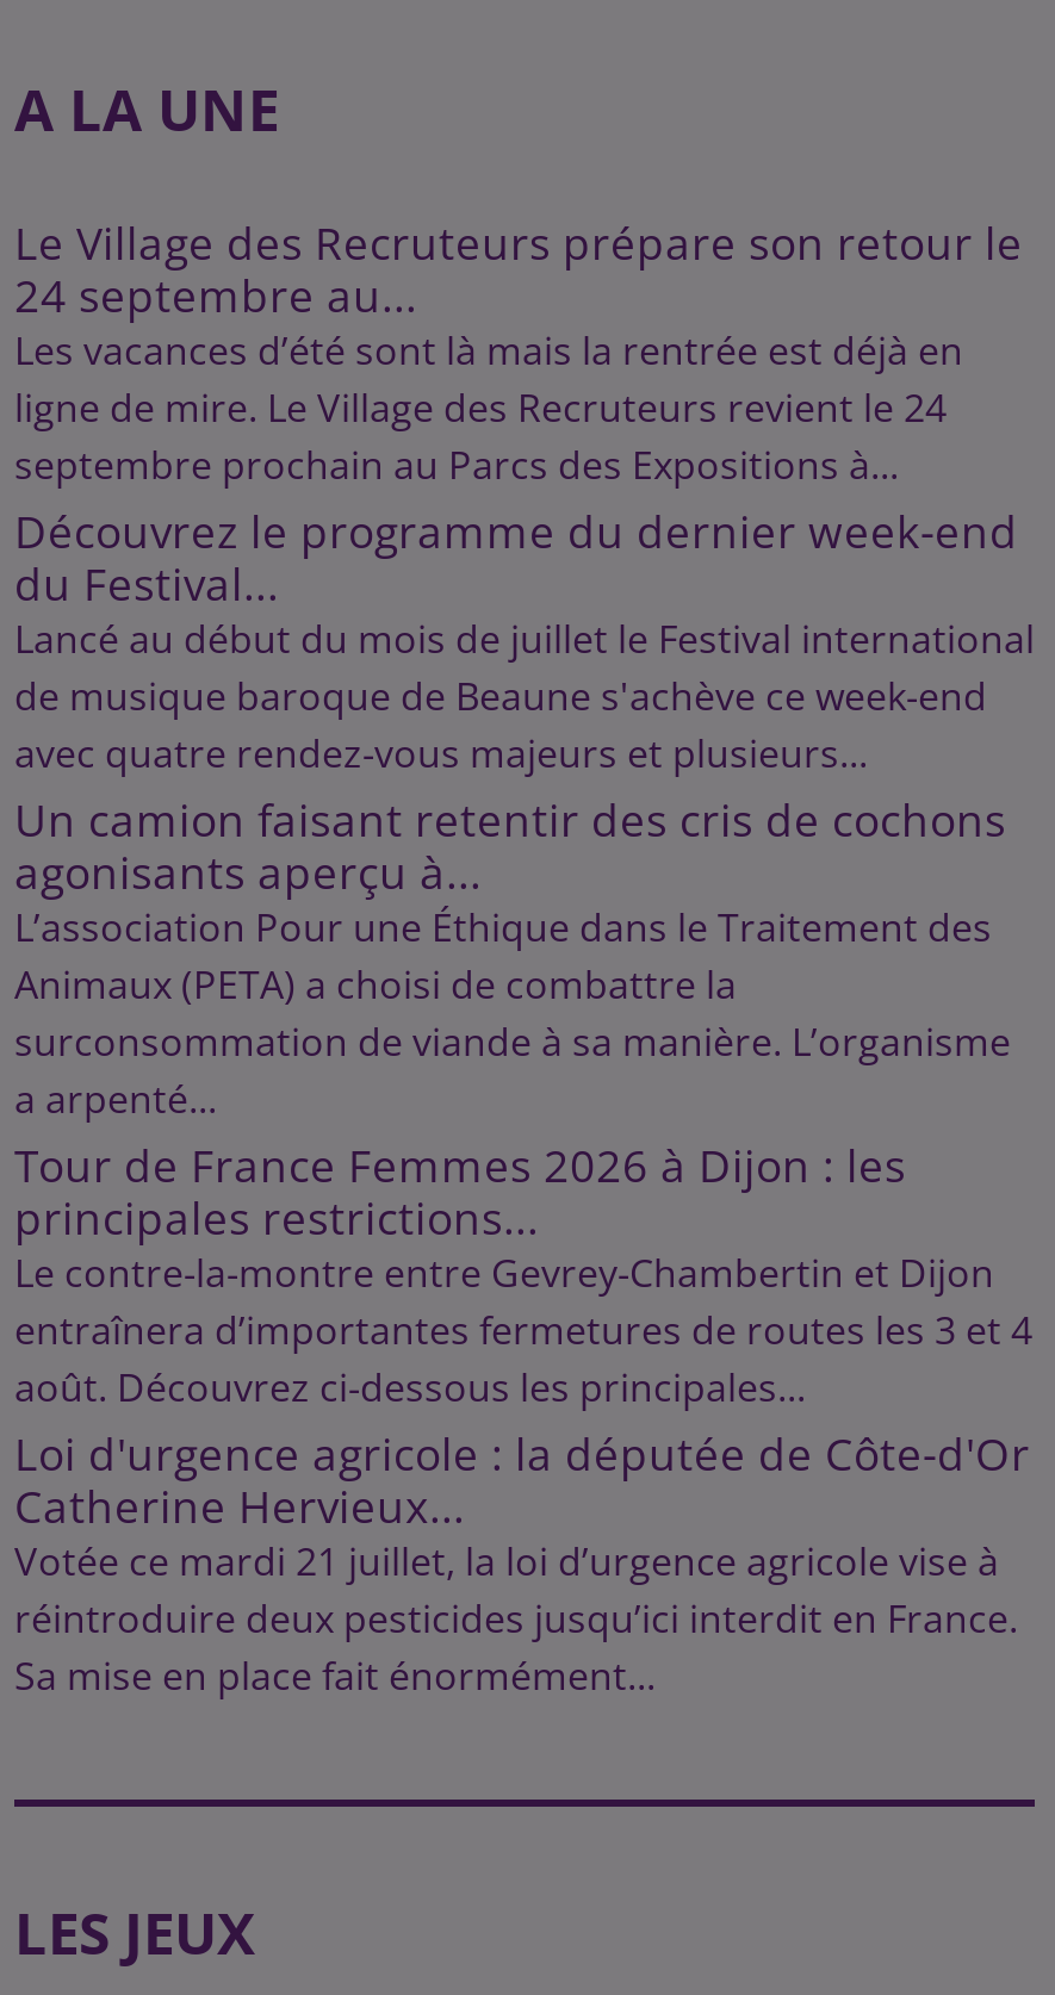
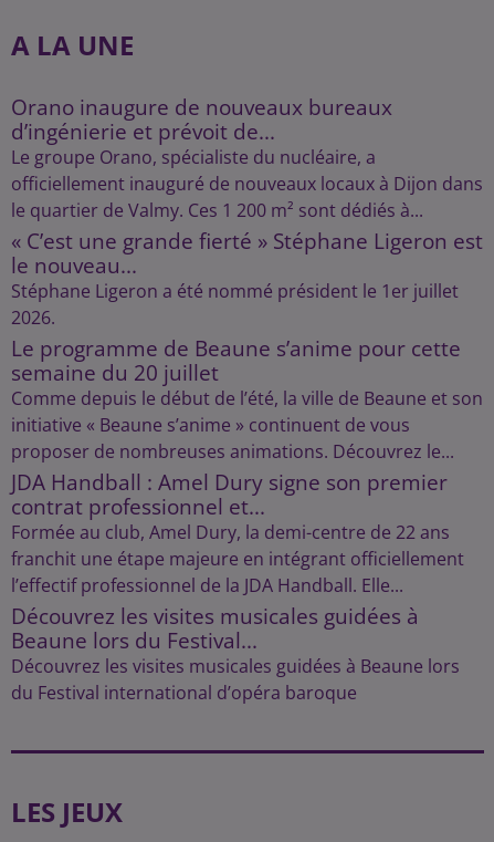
[14,212,1035,1702] Le Village des Recruteurs prépare son retour le | 24 septembre au... | Les vacances d’été sont là mais la rentrée est déjà en | ligne de mire. Le Village des Recruteurs revient le 24 | septembre prochain au Parcs des Expositions à... | Découvrez le programme du dernier week-end | du Festival... | Lancé au début du mois de juillet le Festival international | de musique baroque de Beaune s'achève ce week-end | avec quatre rendez-vous majeurs et plusieurs... | Un camion faisant retentir des cris de cochons | agonisants aperçu à... | L’association Pour une Éthique dans le Traitement des | Animaux (PETA) a choisi de combattre la | surconsommation de viande à sa manière. L’organisme | a arpenté... | Tour de France Femmes 2026 à Dijon : les | principales restrictions... | Le contre-la-montre entre Gevrey-Chambertin et Dijon | entraînera d’importantes fermetures de routes les 3 et 4 | août. Découvrez ci-dessous les principales... | Loi d'urgence agricole : la députée de Côte-d'Or | Catherine Hervieux... | Votée ce mardi 21 juillet, la loi d’urgence agricole vise à | réintroduire deux pesticides jusqu’ici interdit en France. | Sa mise en place fait énormément... -> [11,93,483,705] Orano inaugure de nouveaux bureaux | d’ingénierie et prévoit de... | Le groupe Orano, spécialiste du nucléaire, a | officiellement inauguré de nouveaux locaux à Dijon dans | le quartier de Valmy. Ces 1 200 m² sont dédiés à... | « C’est une grande fierté » Stéphane Ligeron est | le nouveau... | Stéphane Ligeron a été nommé président le 1er juillet | 2026. | Le programme de Beaune s’anime pour cette | semaine du 20 juillet | Comme depuis le début de l’été, la ville de Beaune et son | initiative « Beaune s’anime » continuent de vous | proposer de nombreuses animations. Découvrez le... | JDA Handball : Amel Dury signe son premier | contrat professionnel et... | Formée au club, Amel Dury, la demi-centre de 22 ans | franchit une étape majeure en intégrant officiellement | l’effectif professionnel de la JDA Handball. Elle... | Découvrez les visites musicales guidées à | Beaune lors du Festival... | Découvrez les visites musicales guidées à Beaune lors | du Festival international d’opéra baroque

